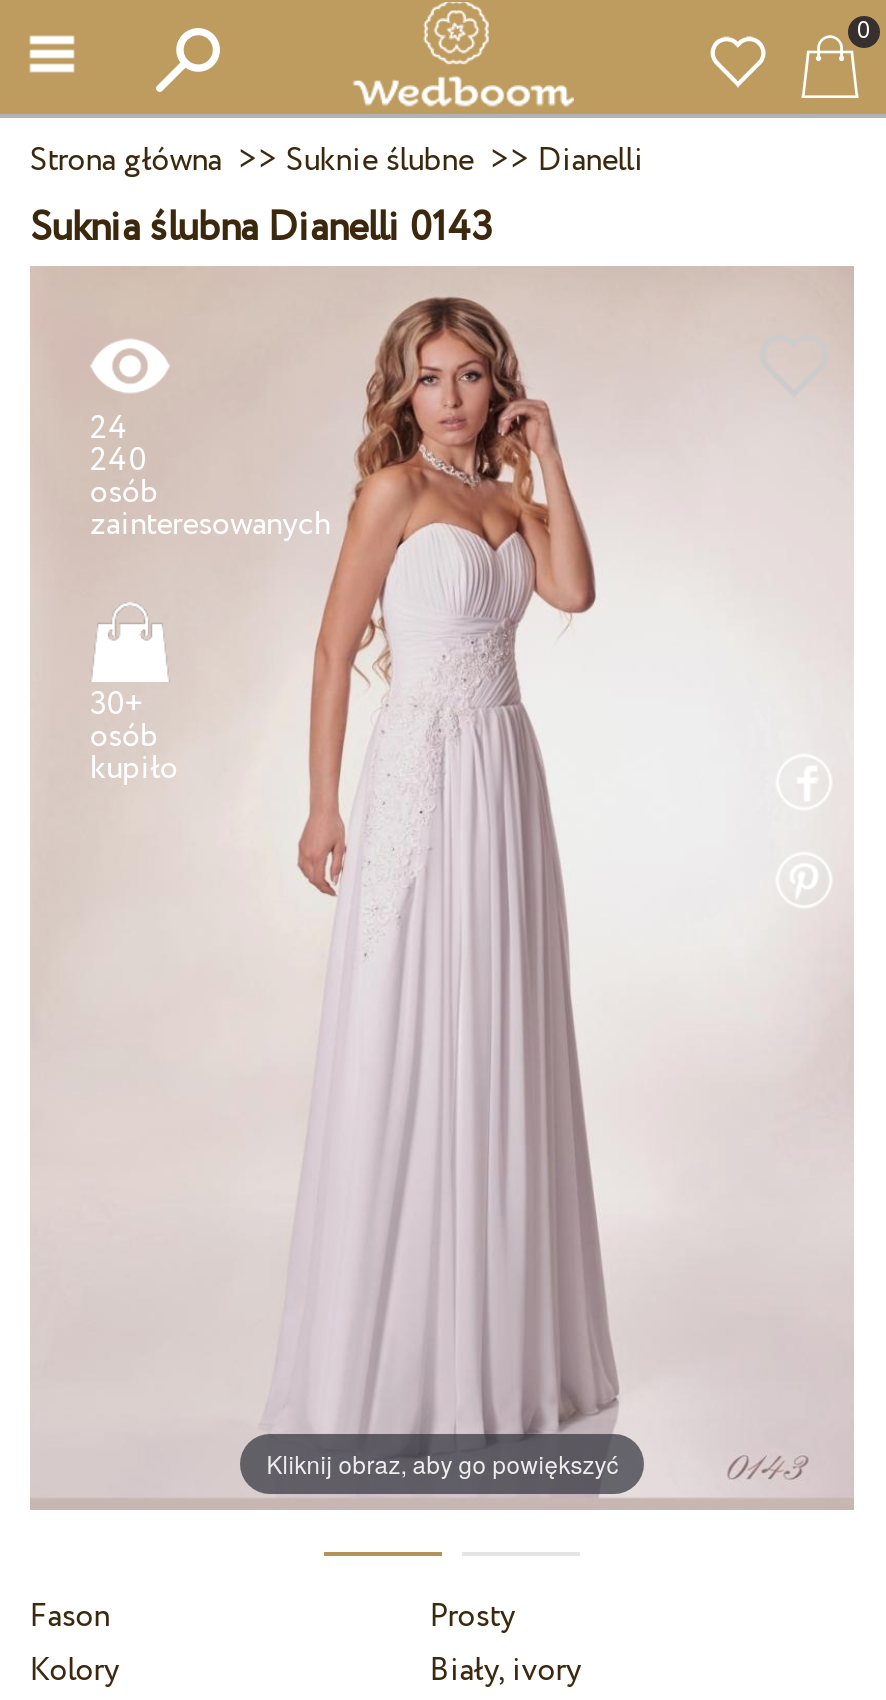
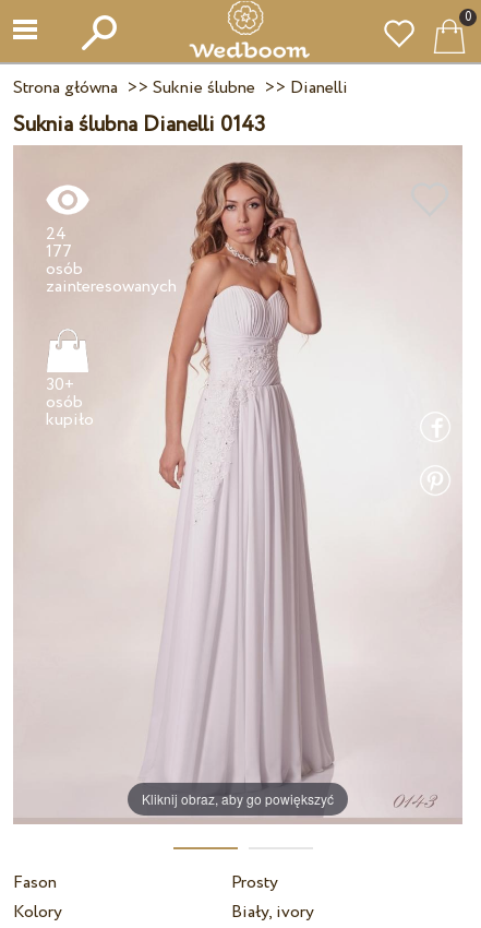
[90,438,146,484] 240 -> [46,239,72,264] 177

